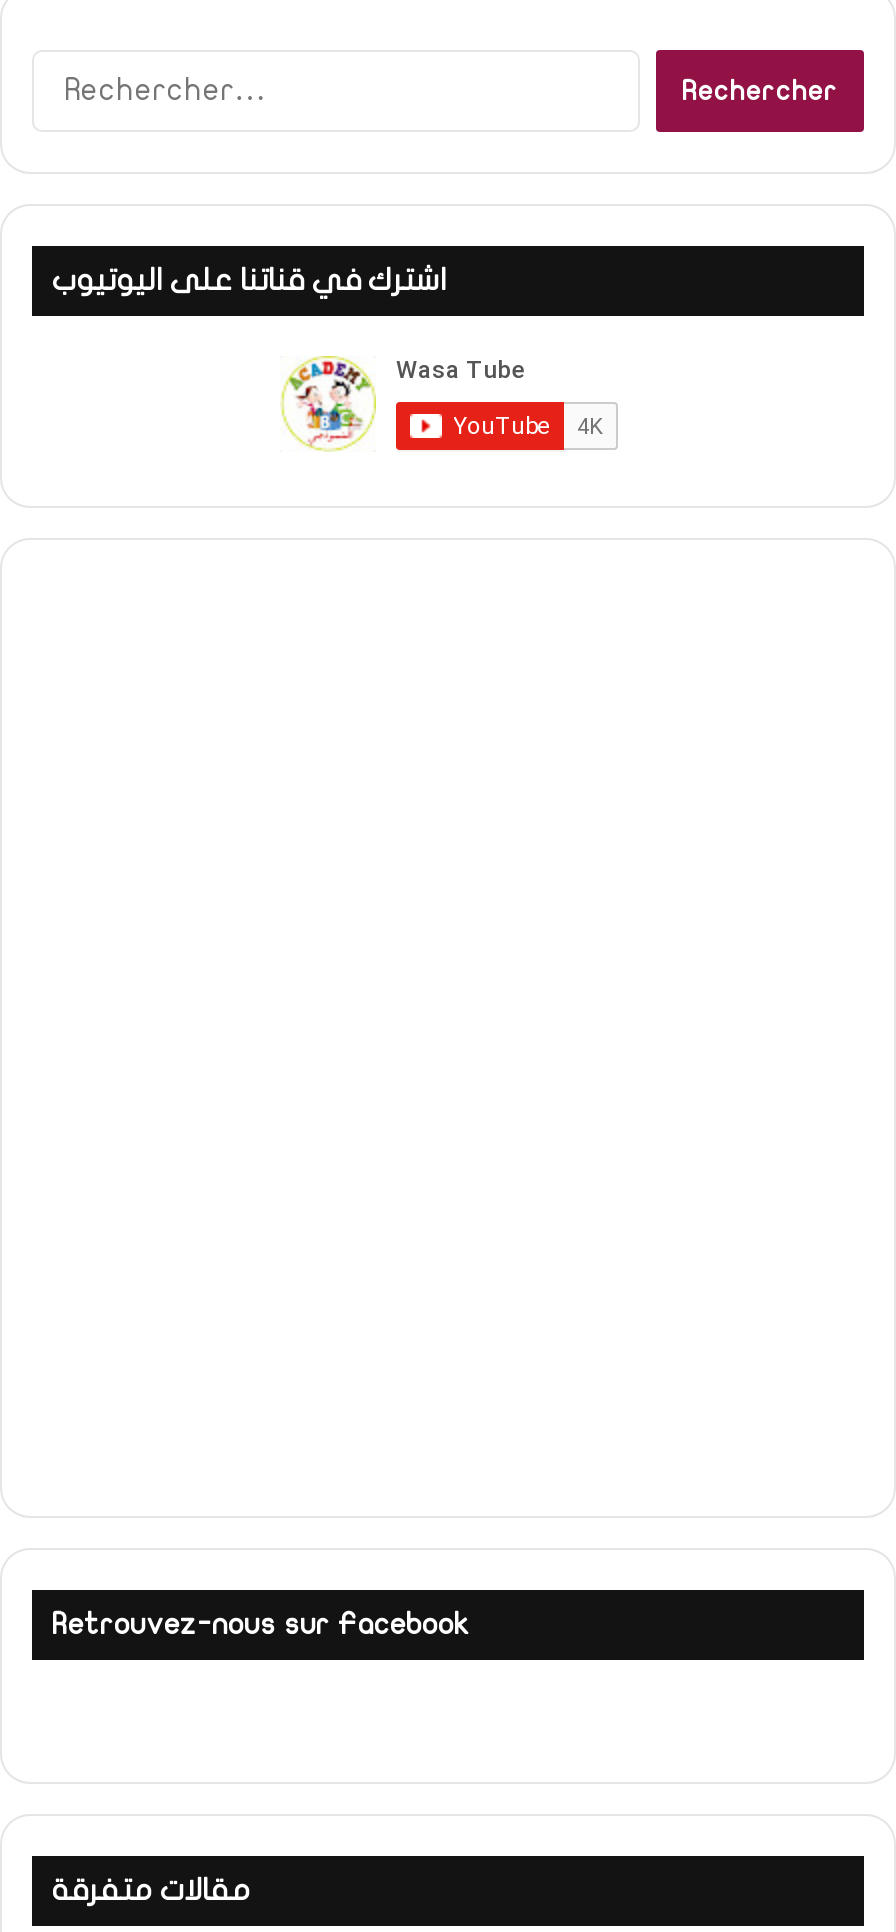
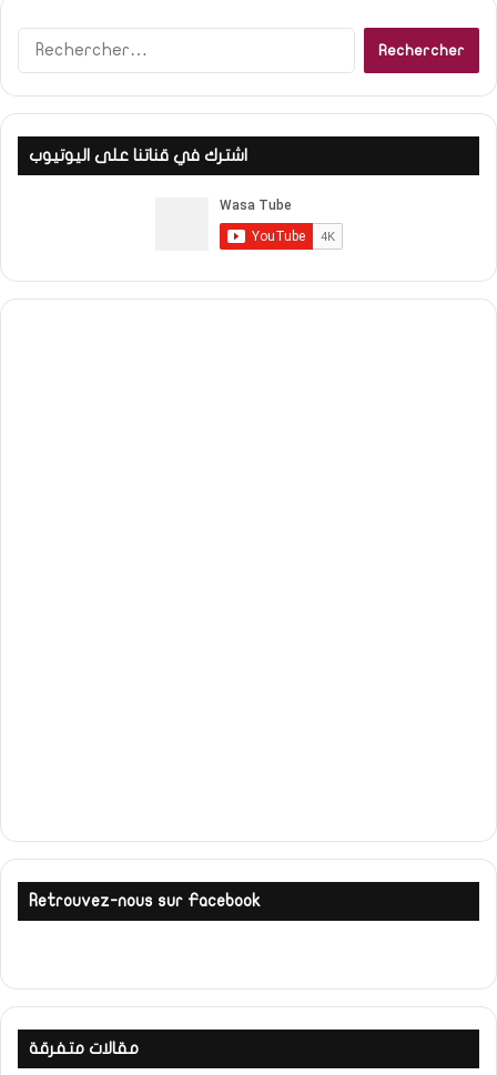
[280,354,378,452] [image] -> none

